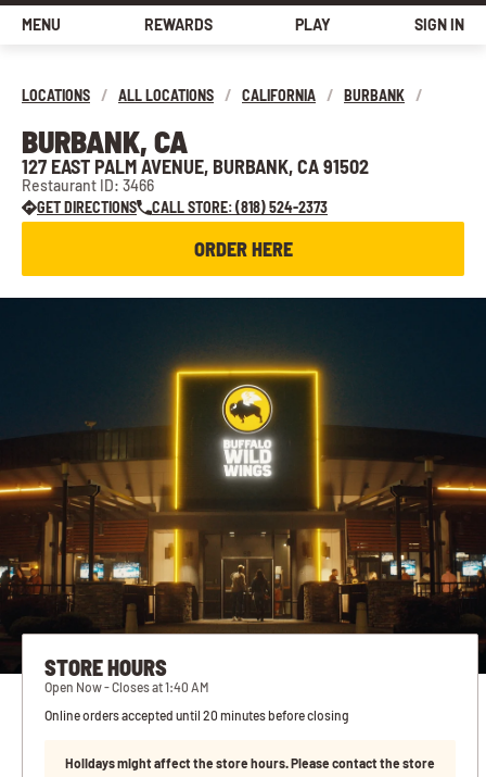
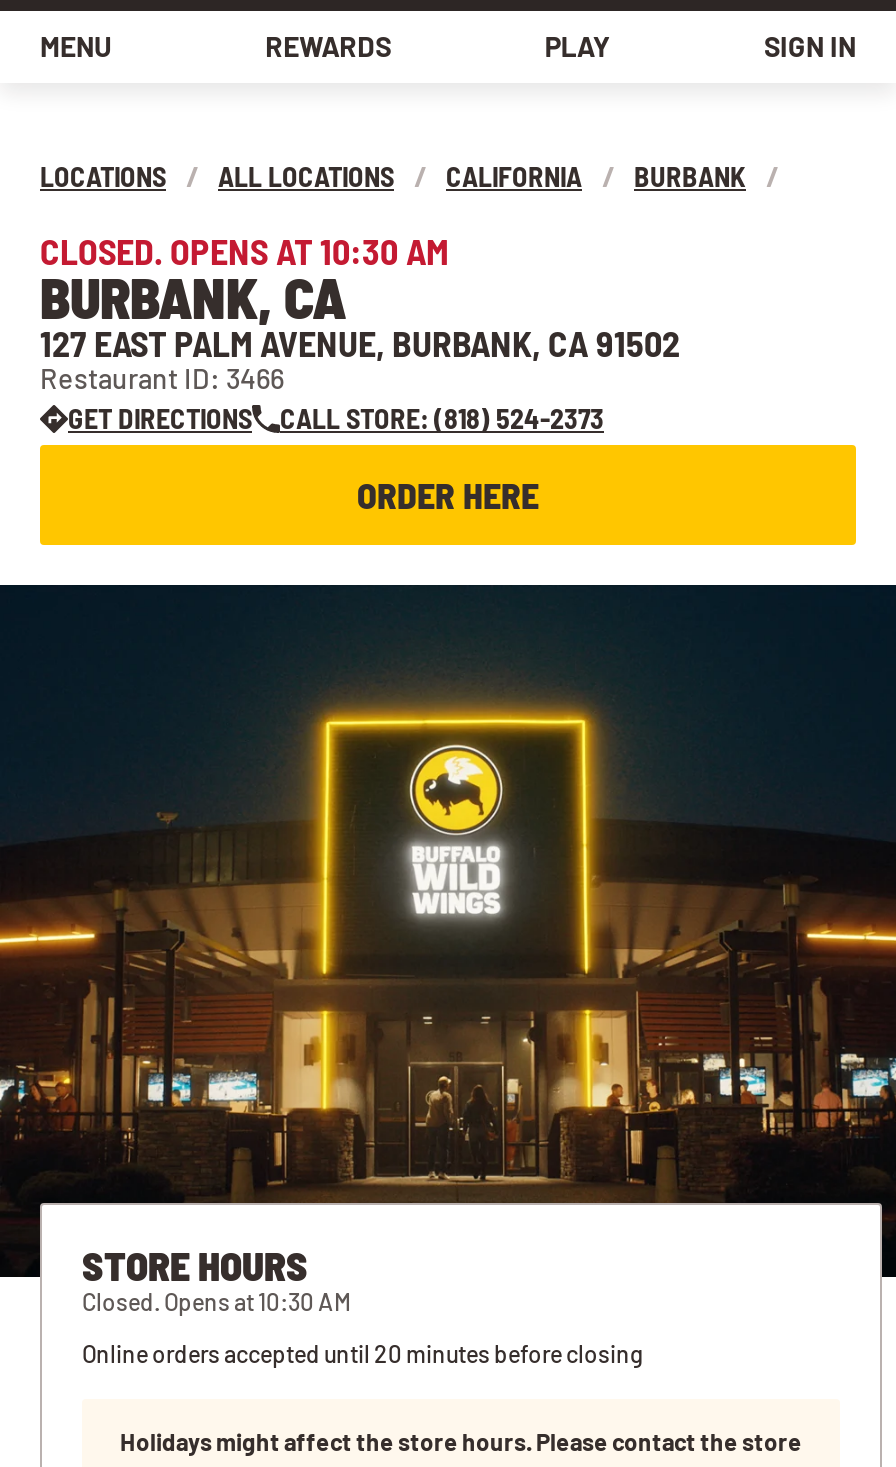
none -> [40,229,448,273] CLOSED. OPENS AT 10:30 AM
[44,679,209,695] Open Now - Closes at 1:40 AM -> [82,1287,352,1315] Closed. Opens at 10:30 AM

